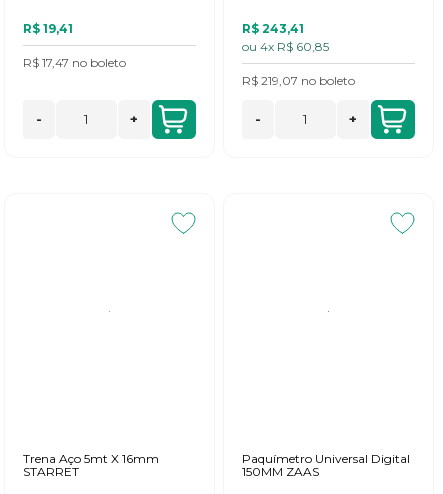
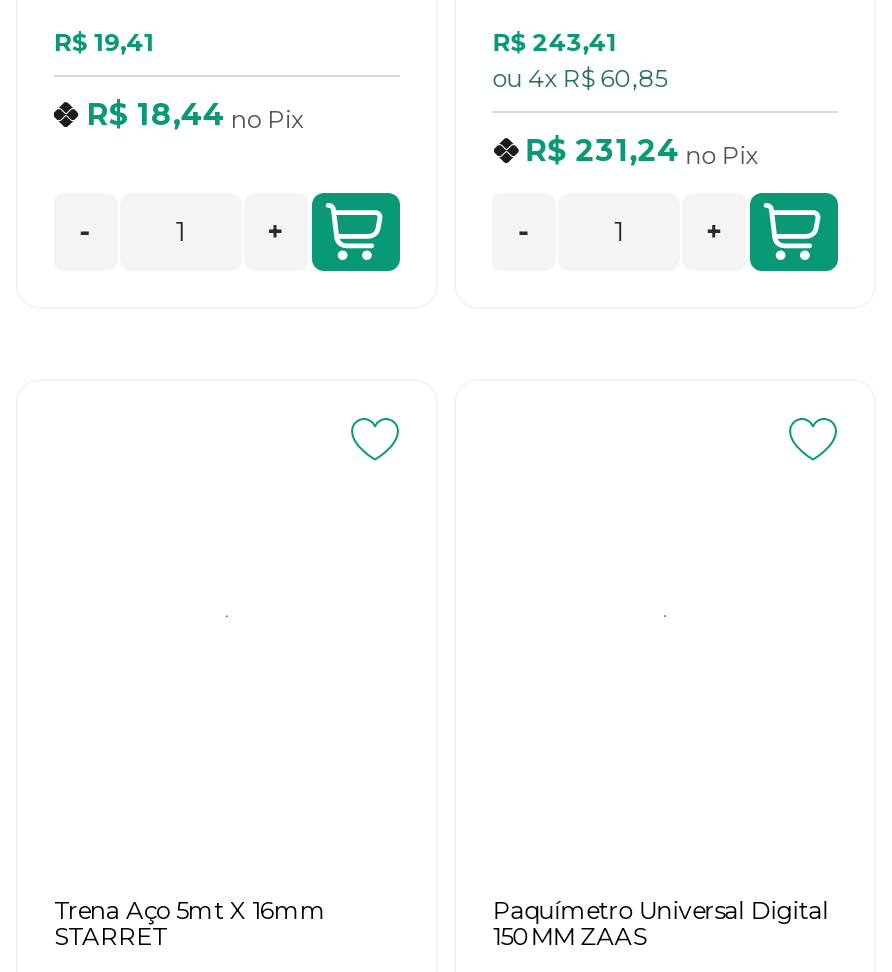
[23,55,126,70] R$ 17,47 no boleto -> [87,95,303,133] R$ 18,44 no Pix
[242,73,355,88] R$ 219,07 no boleto -> [526,131,758,169] R$ 231,24 no Pix

